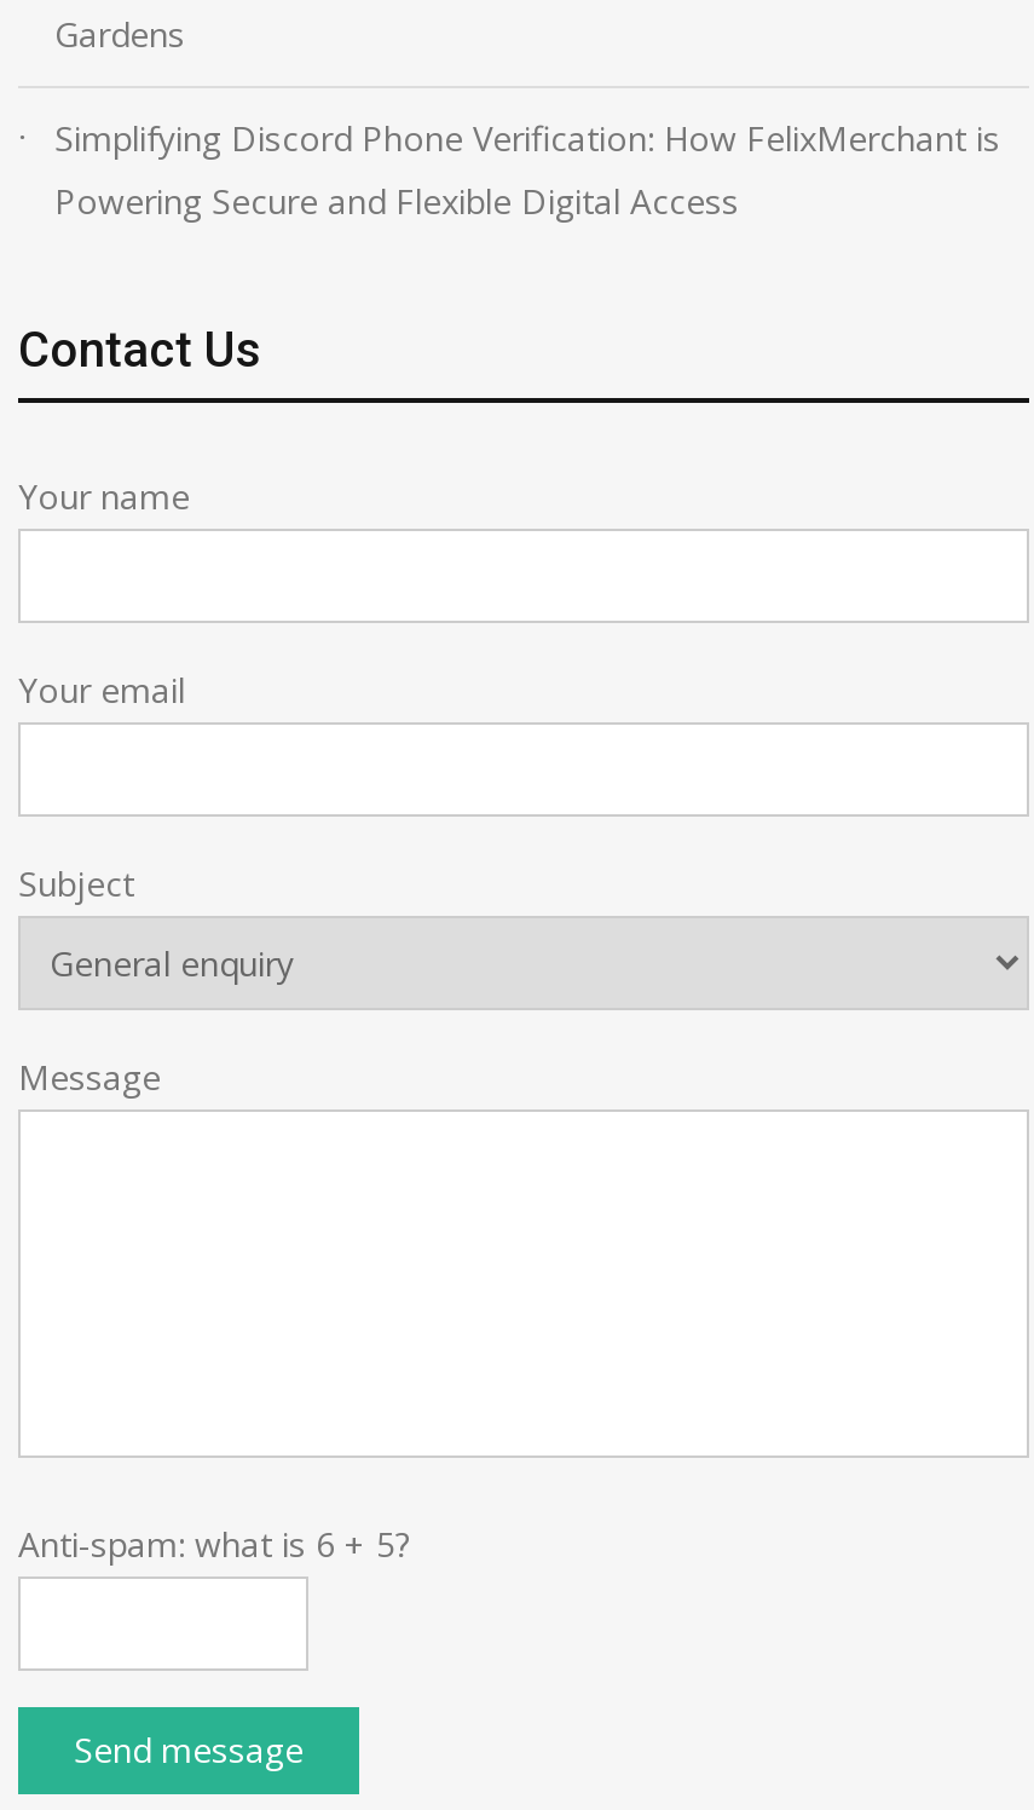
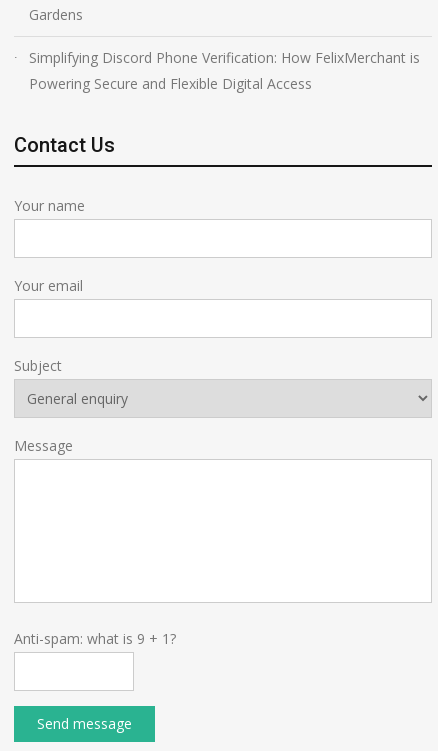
[18,1522,410,1568] Anti-spam: what is 6 + 5? -> [14,629,176,648] Anti-spam: what is 9 + 1?

